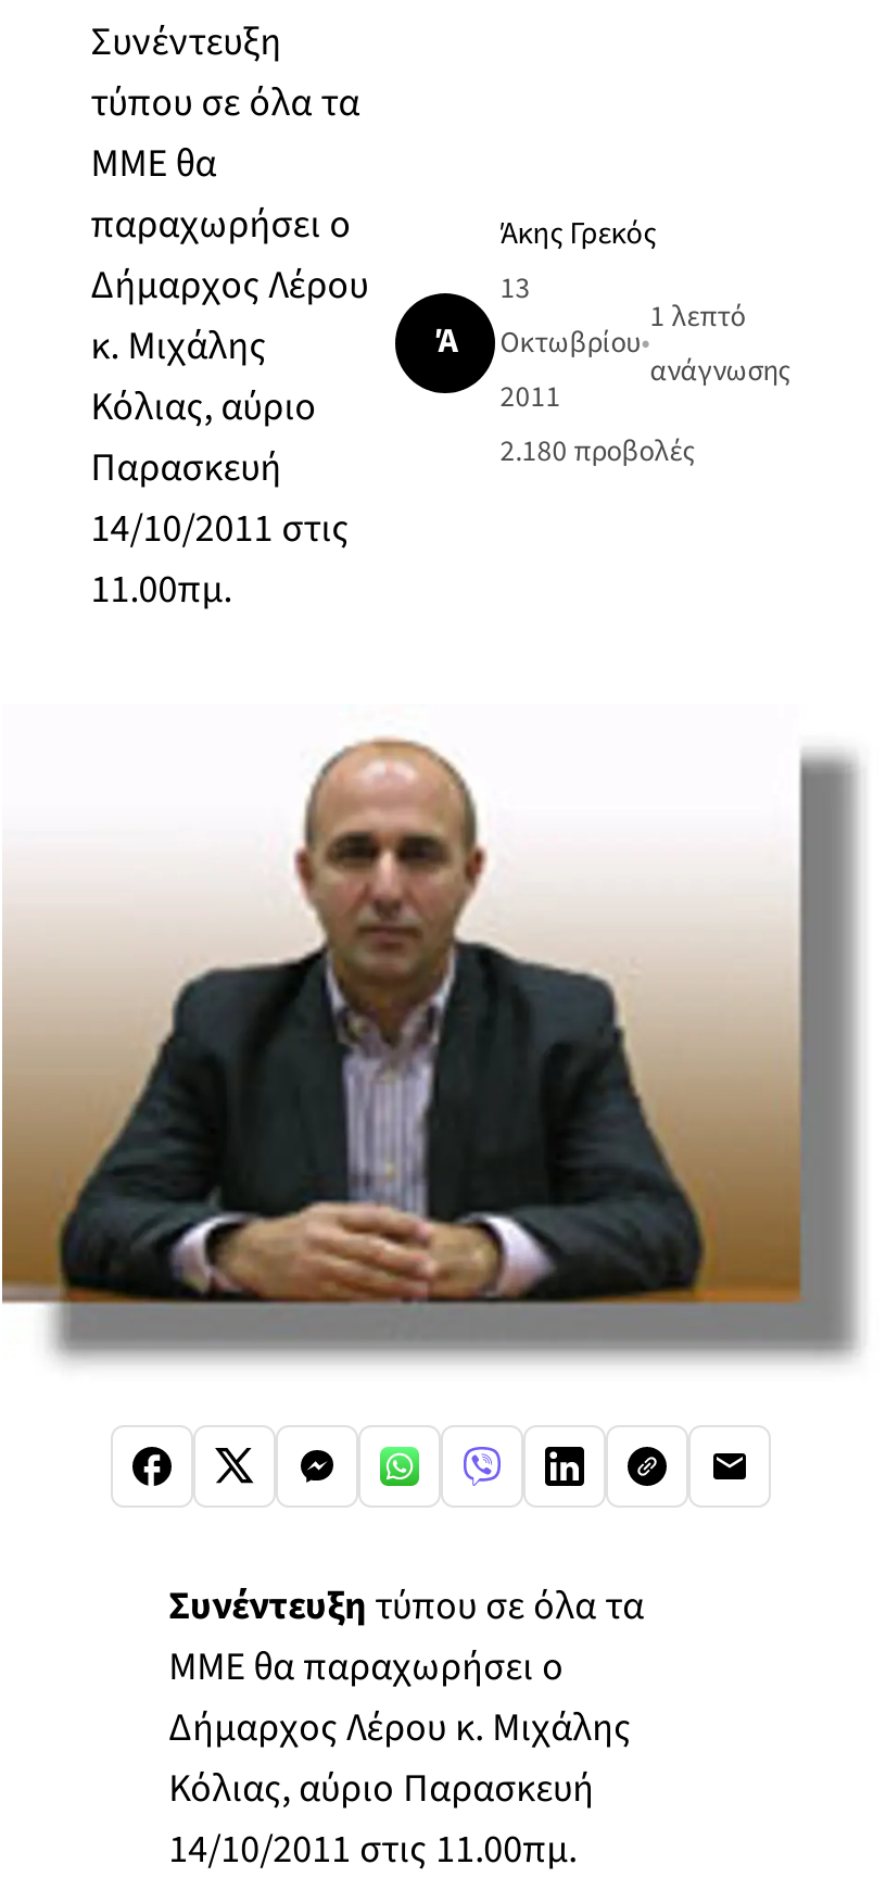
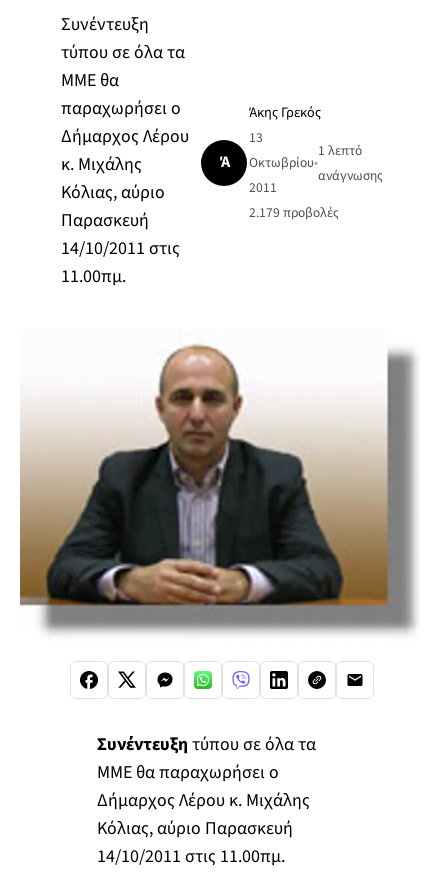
[500,430,696,472] 2.180 προβολές -> [249,203,339,222] 2.179 προβολές

